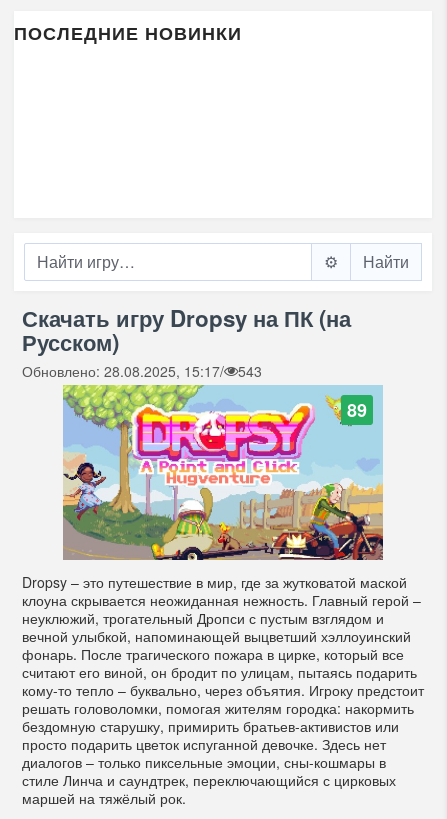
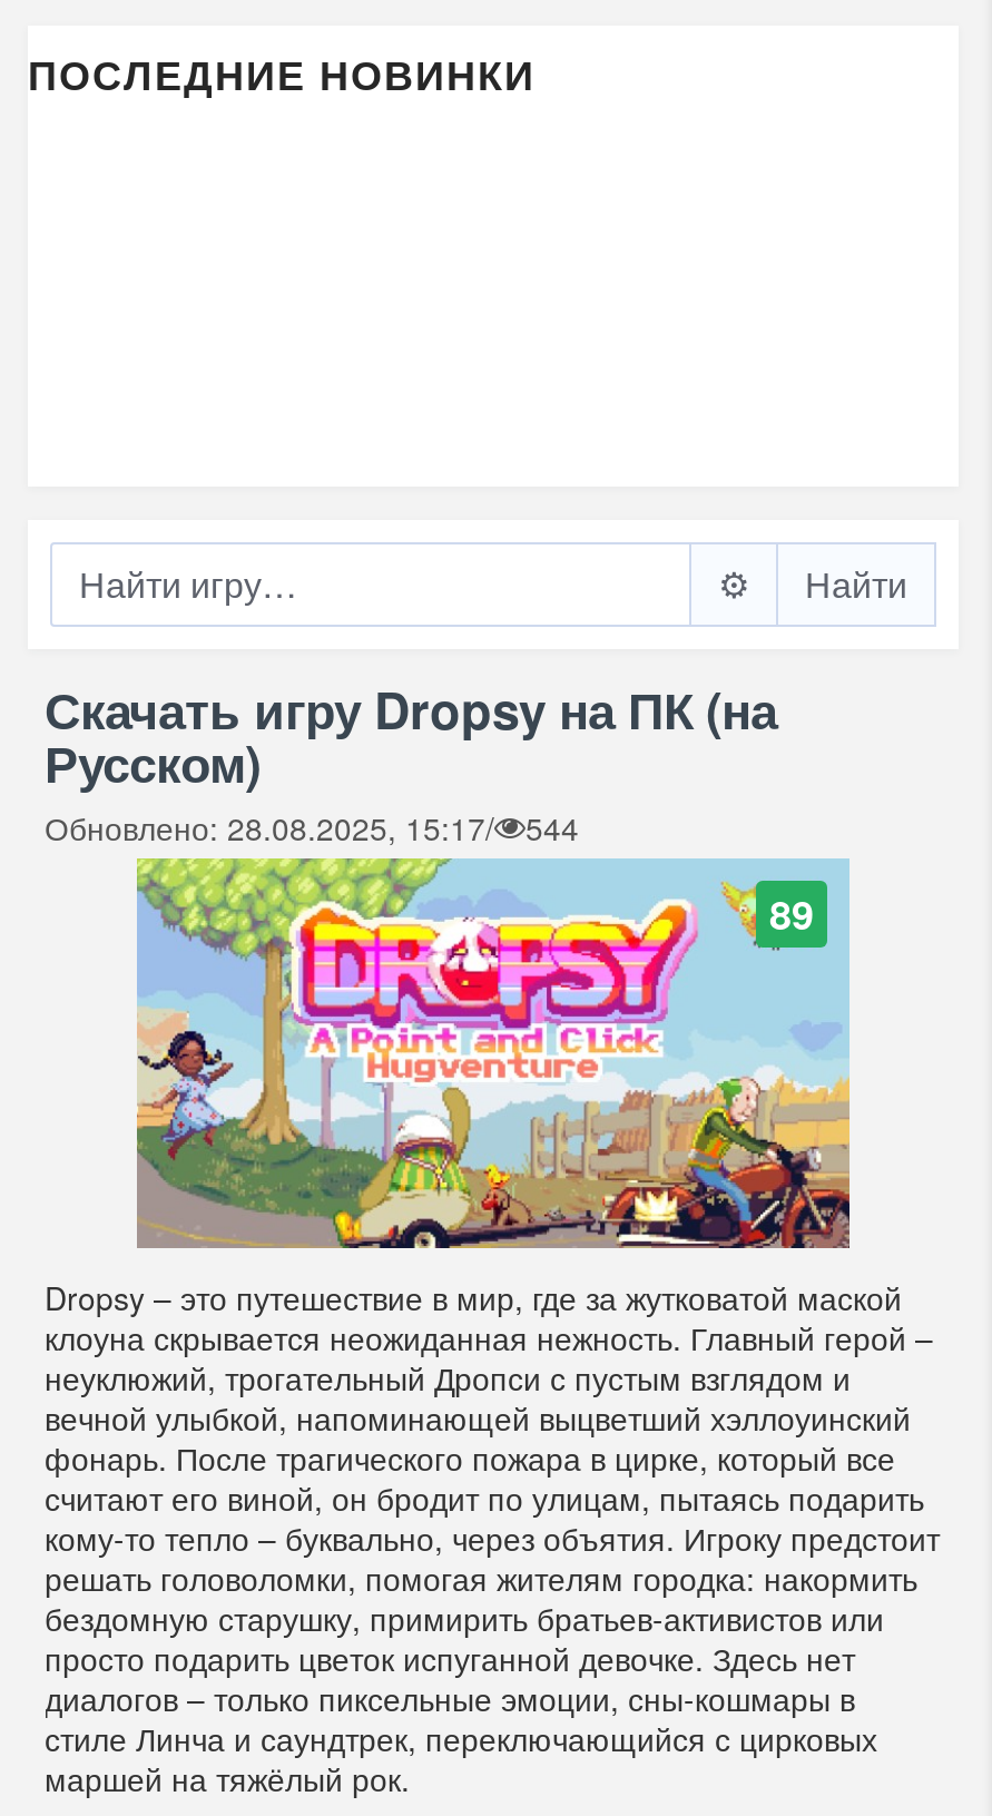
[21,361,261,381] Обновлено: 28.08.2025, 15:17/ 543 -> [45,805,579,850] Обновлено: 28.08.2025, 15:17/ 544

